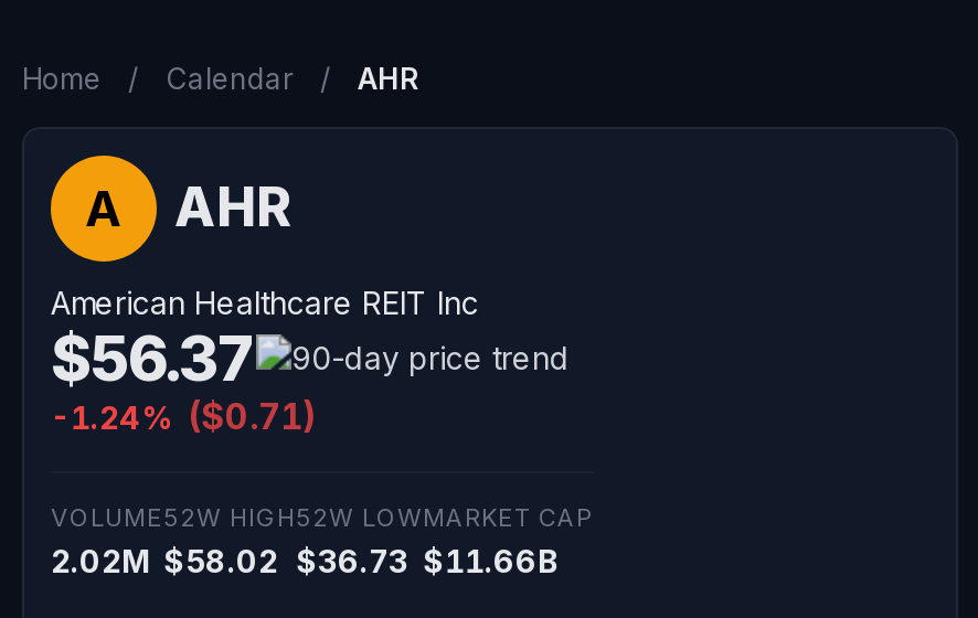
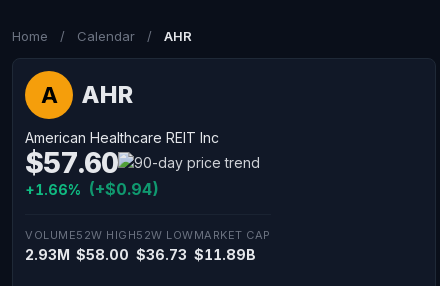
[51,321,256,396] $56.37 -> [25,146,118,180] $57.60
[51,394,318,438] -1.24% ($0.71) -> [25,179,159,199] +1.66% (+$0.94)
[51,542,150,579] 2.02M -> [25,246,70,263] 2.93M
[163,542,278,579] $58.02 -> [76,246,129,263] $58.00
[423,542,560,579] $11.66B -> [193,246,255,263] $11.89B

